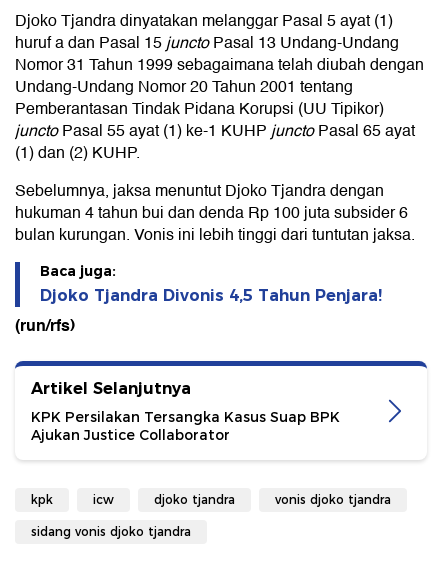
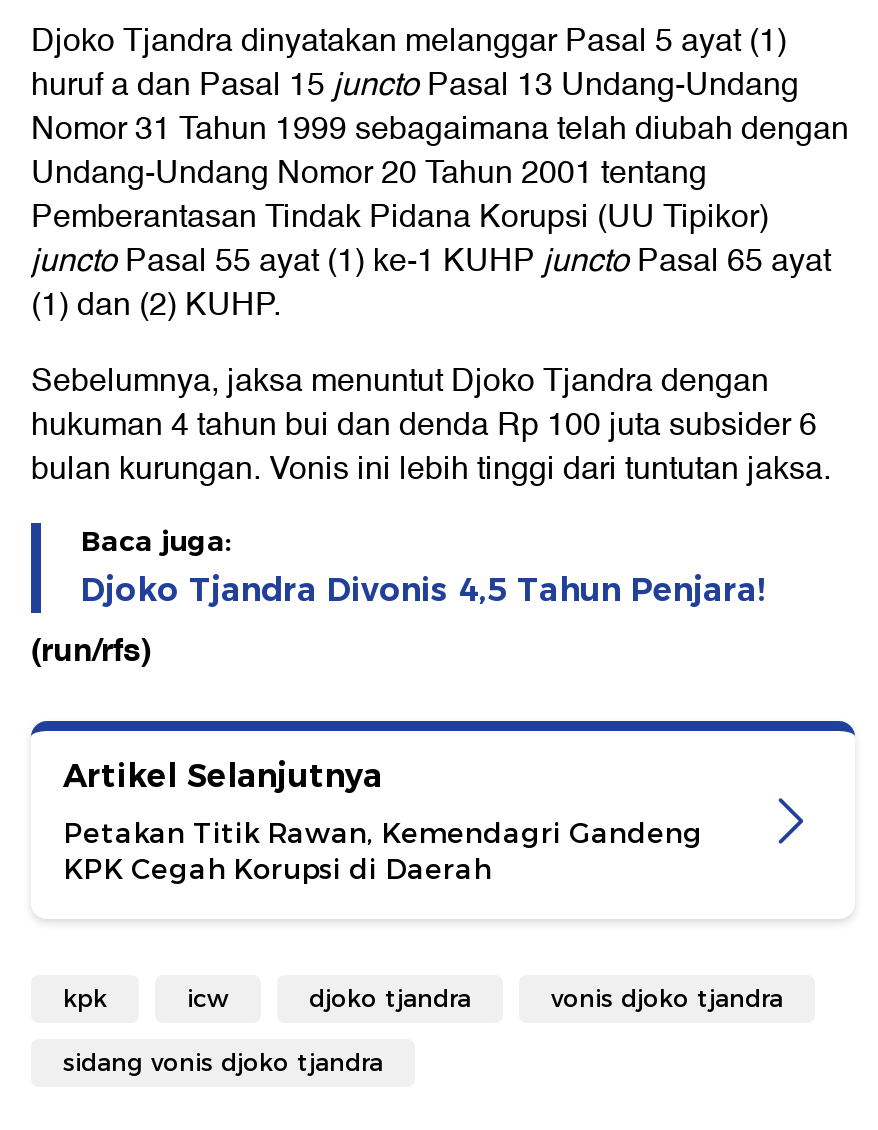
[31,408,340,444] KPK Persilakan Tersangka Kasus Suap BPK | Ajukan Justice Collaborator -> [63,816,703,888] Petakan Titik Rawan, Kemendagri Gandeng | KPK Cegah Korupsi di Daerah

